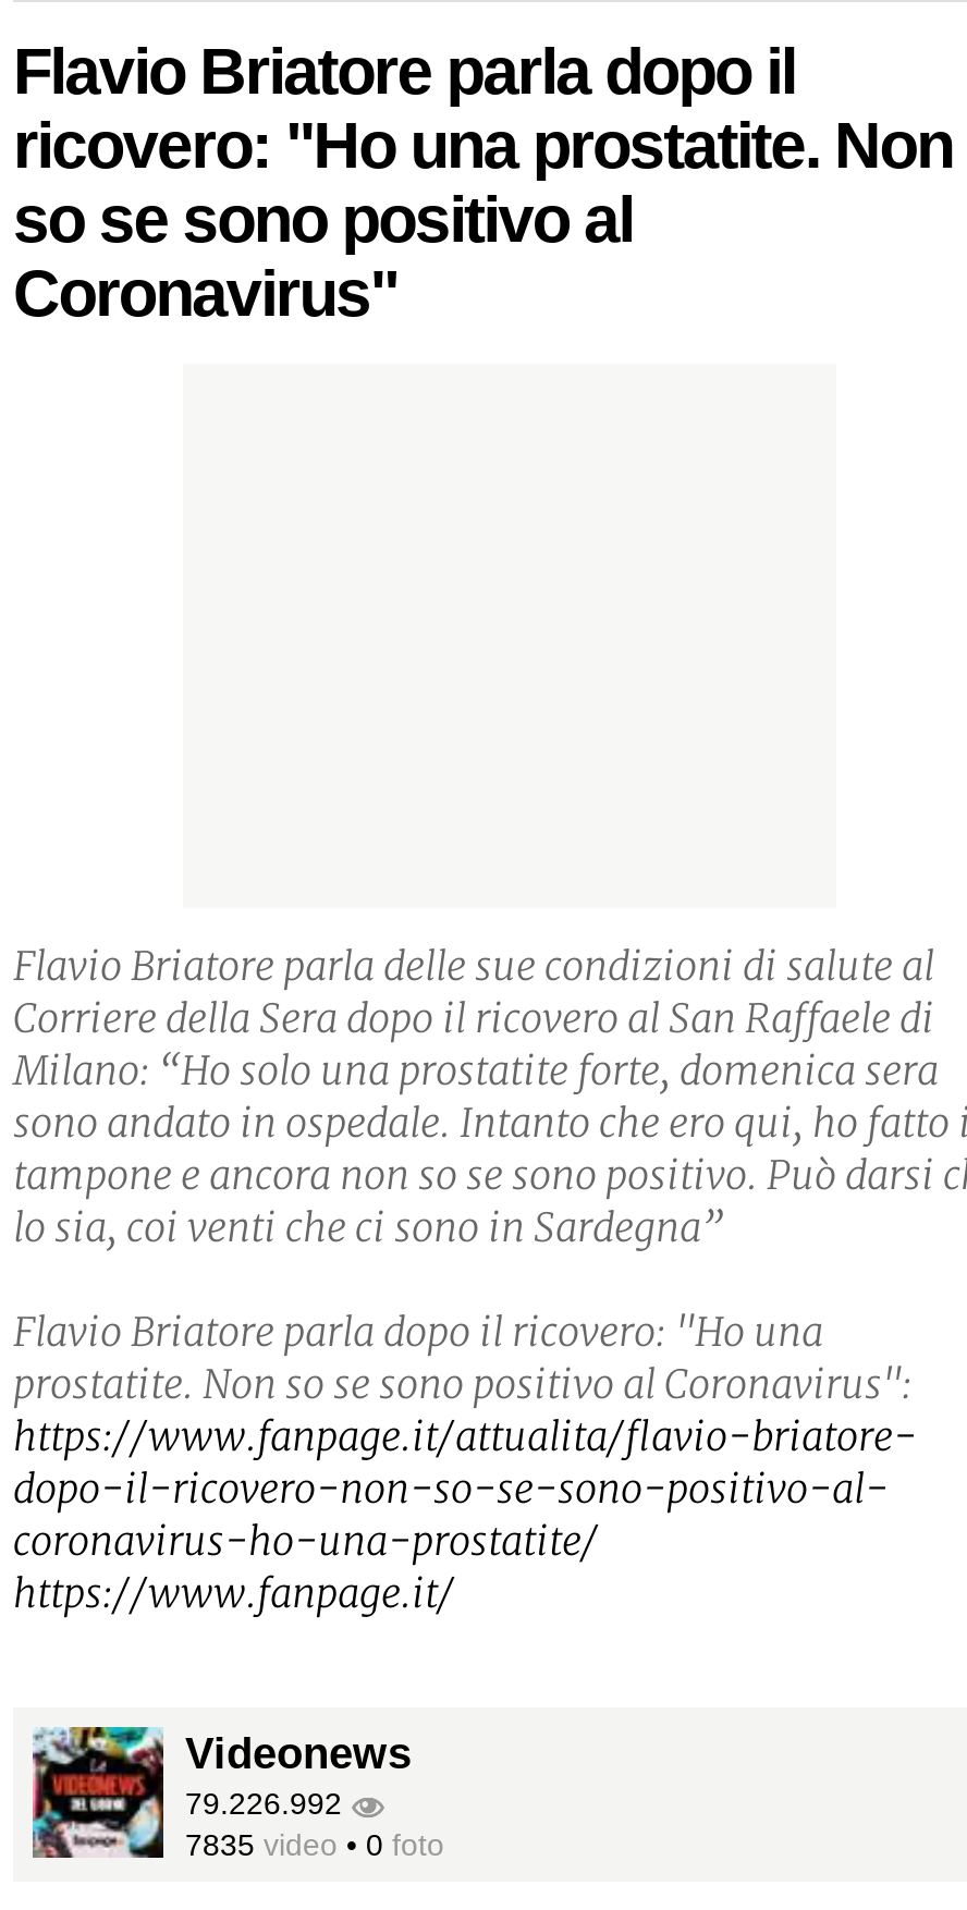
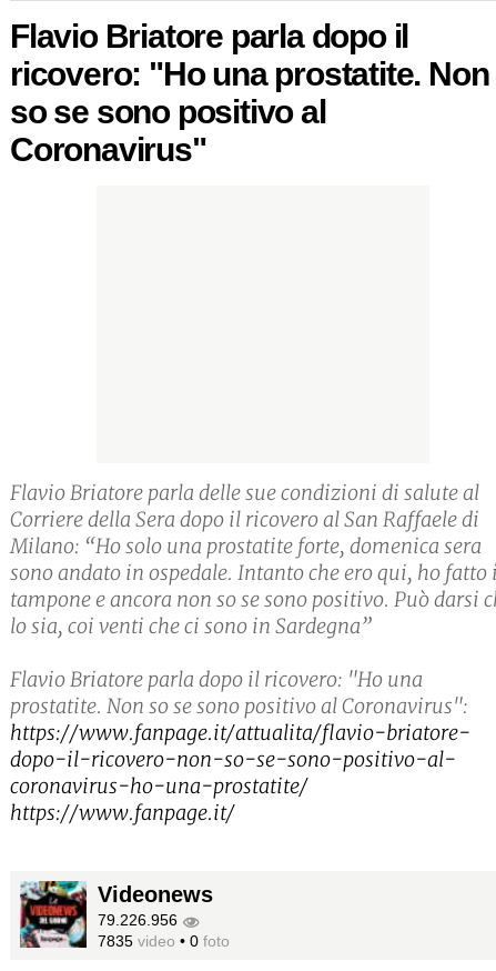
[185,1787,342,1821] 79.226.992 -> [98,911,178,929] 79.226.956

